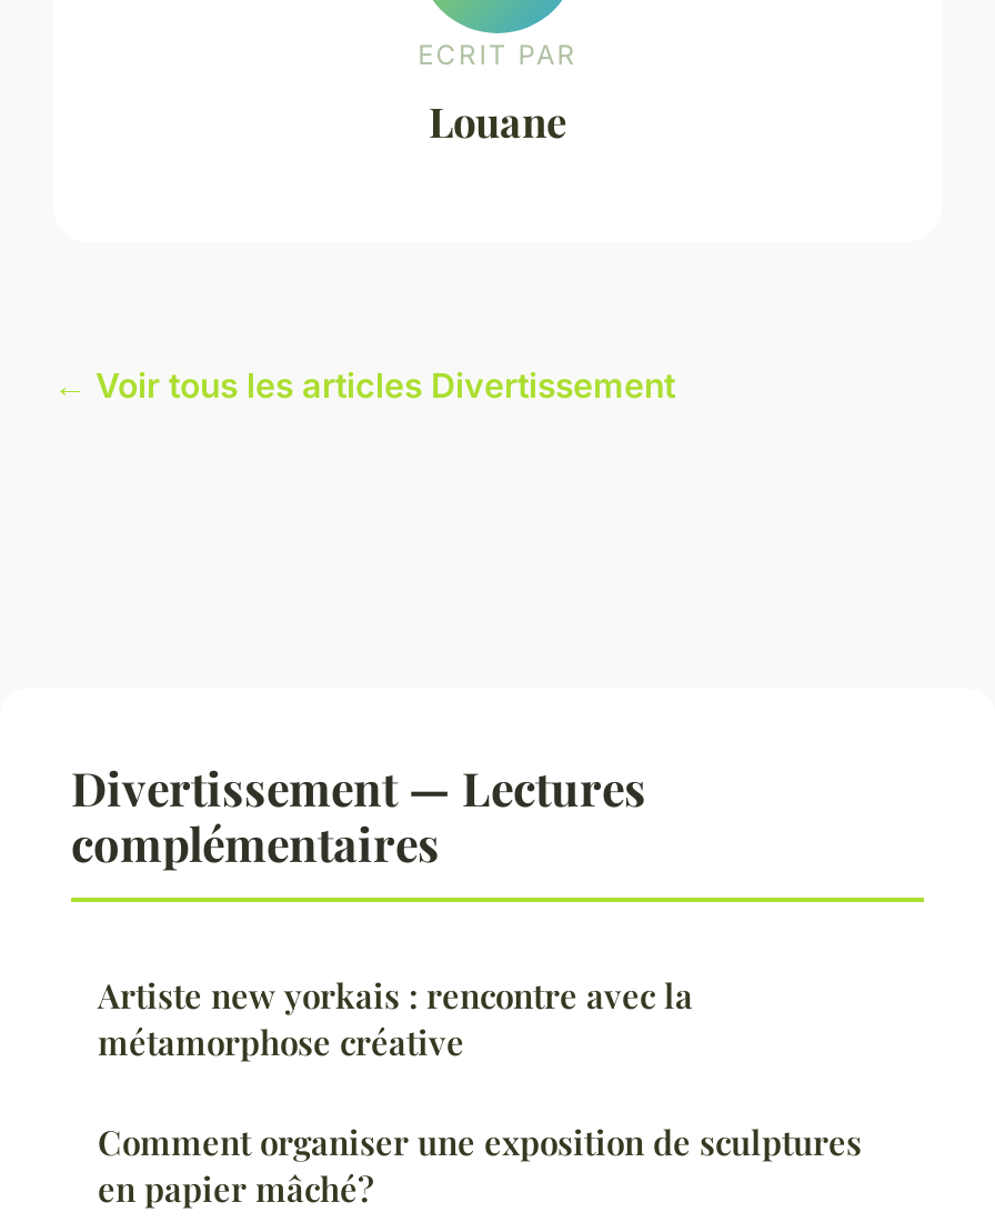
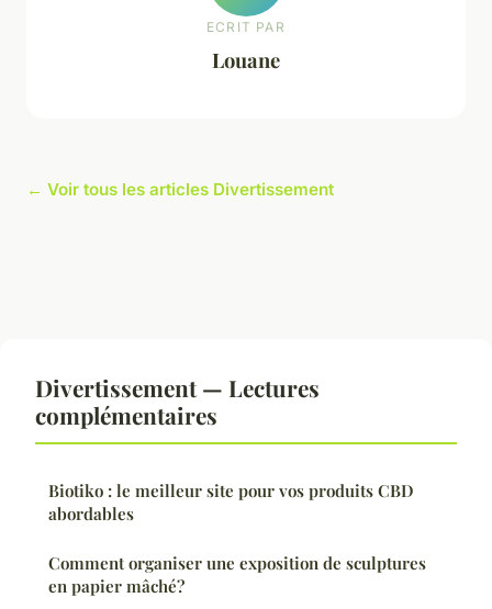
[98,972,693,1063] Artiste new yorkais : rencontre avec la | métamorphose créative -> [48,480,414,525] Biotiko : le meilleur site pour vos produits CBD | abordables

